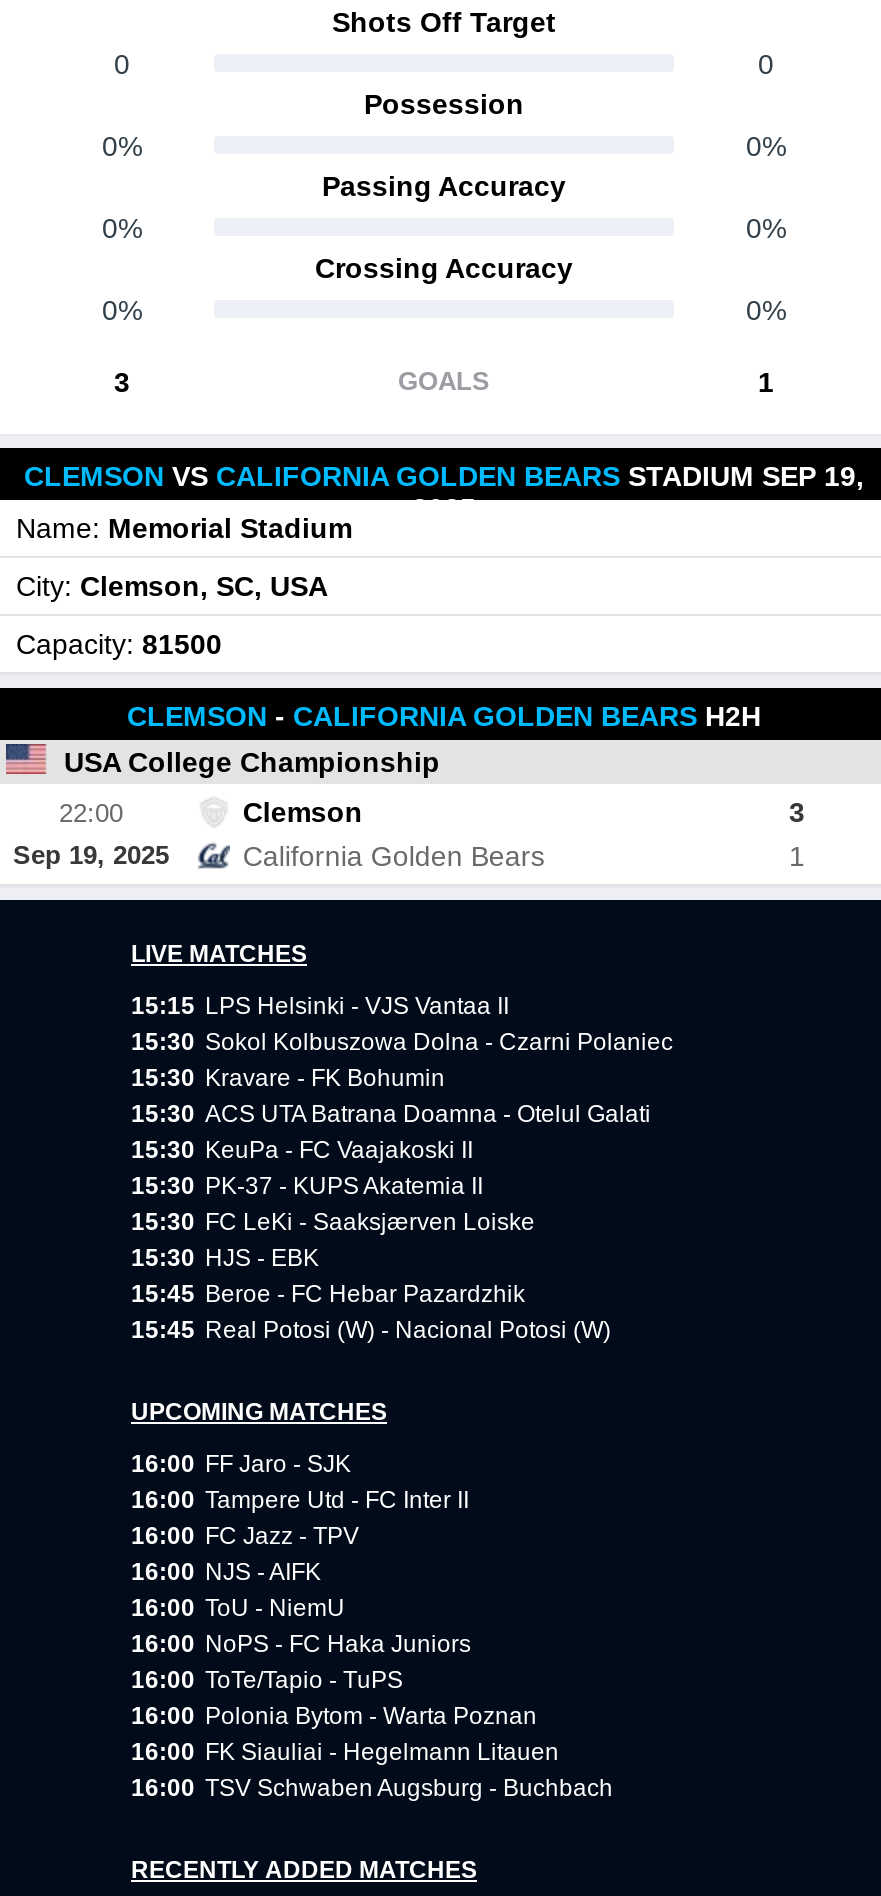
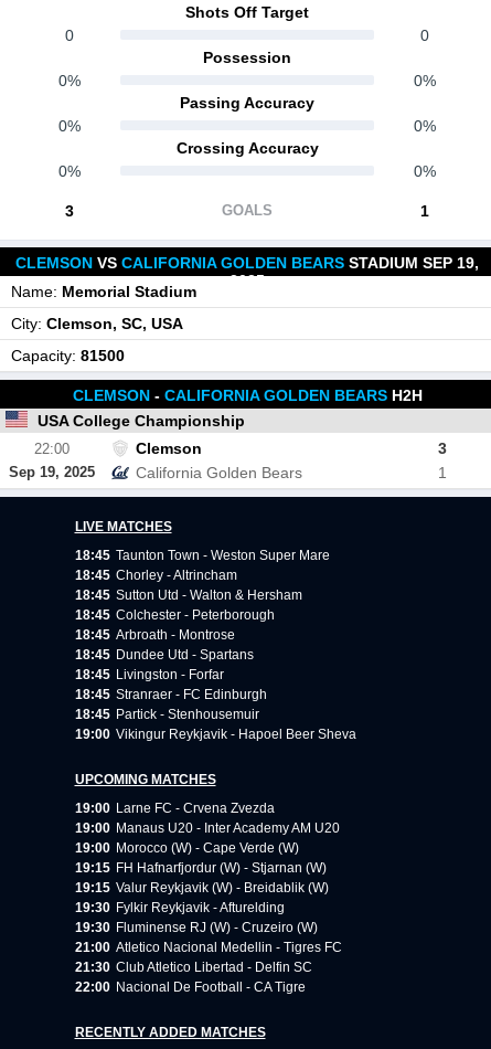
[131,992,673,1344] 15:15 LPS Helsinki - VJS Vantaa II | 15:30 Sokol Kolbuszowa Dolna - Czarni Polaniec | 15:30 Kravare - FK Bohumin | 15:30 ACS UTA Batrana Doamna - Otelul Galati | 15:30 KeuPa - FC Vaajakoski II | 15:30 PK-37 - KUPS Akatemia II | 15:30 FC LeKi - Saaksjærven Loiske | 15:30 HJS - EBK | 15:45 Beroe - FC Hebar Pazardzhik | 15:45 Real Potosi (W) - Nacional Potosi (W) -> [74,548,356,742] 18:45 Taunton Town - Weston Super Mare | 18:45 Chorley - Altrincham | 18:45 Sutton Utd - Walton & Hersham | 18:45 Colchester - Peterborough | 18:45 Arbroath - Montrose | 18:45 Dundee Utd - Spartans | 18:45 Livingston - Forfar | 18:45 Stranraer - FC Edinburgh | 18:45 Partick - Stenhousemuir | 19:00 Vikingur Reykjavik - Hapoel Beer Sheva
[131,1450,613,1802] 16:00 FF Jaro - SJK | 16:00 Tampere Utd - FC Inter II | 16:00 FC Jazz - TPV | 16:00 NJS - AIFK | 16:00 ToU - NiemU | 16:00 NoPS - FC Haka Juniors | 16:00 ToTe/Tapio - TuPS | 16:00 Polonia Bytom - Warta Poznan | 16:00 FK Siauliai - Hegelmann Litauen | 16:00 TSV Schwaben Augsburg - Buchbach -> [74,801,341,995] 19:00 Larne FC - Crvena Zvezda | 19:00 Manaus U20 - Inter Academy AM U20 | 19:00 Morocco (W) - Cape Verde (W) | 19:15 FH Hafnarfjordur (W) - Stjarnan (W) | 19:15 Valur Reykjavik (W) - Breidablik (W) | 19:30 Fylkir Reykjavik - Afturelding | 19:30 Fluminense RJ (W) - Cruzeiro (W) | 21:00 Atletico Nacional Medellin - Tigres FC | 21:30 Club Atletico Libertad - Delfin SC | 22:00 Nacional De Football - CA Tigre

